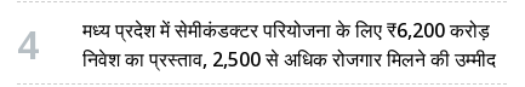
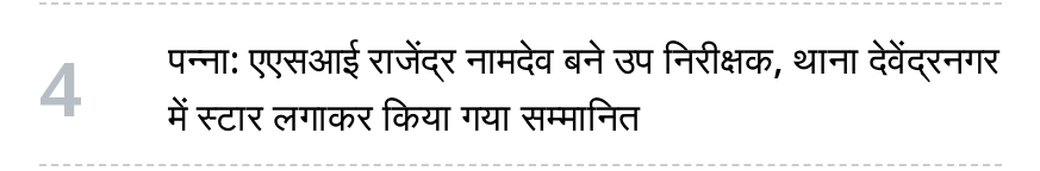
[82,16,496,74] मध्य प्रदेश में सेमीकंडक्टर परियोजना के लिए ₹6,200 करोड़ | निवेश का प्रस्ताव, 2,500 से अधिक रोजगार मिलने की उम्मीद -> [168,32,999,146] पन्ना: एएसआई राजेंद्र नामदेव बने उप निरीक्षक, थाना देवेंद्रनगर | में स्टार लगाकर किया गया सम्मानित

